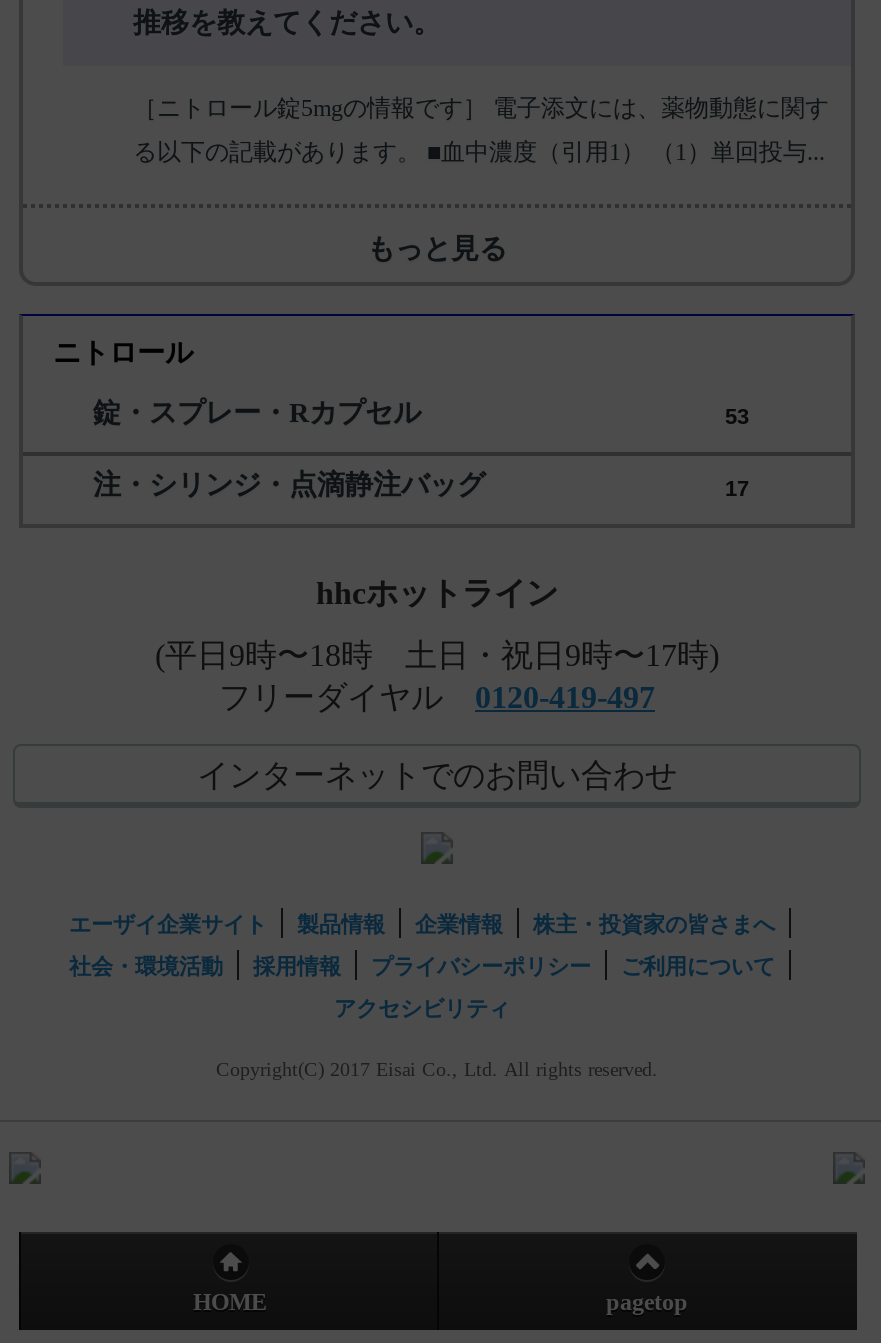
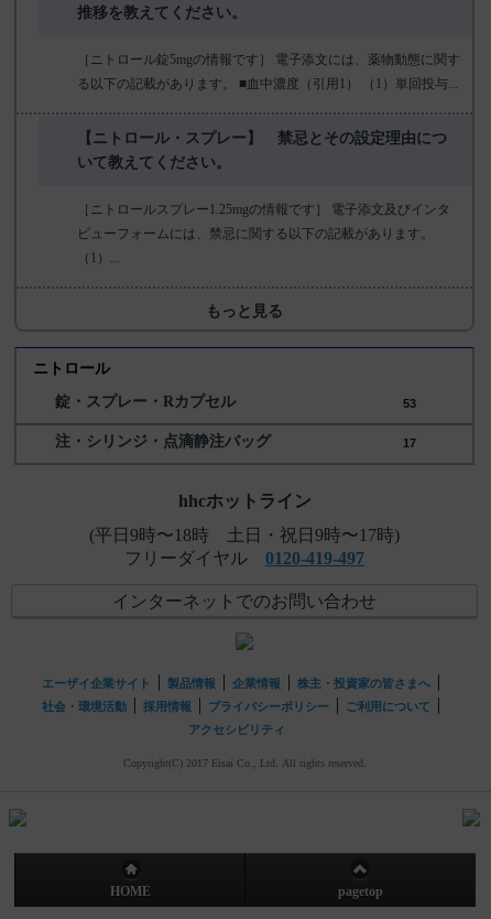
none -> [77,130,450,266] 【ニトロール・スプレー】 禁忌とその設定理由につ | いて教えてください。 | ［ニトロールスプレー1.25mgの情報です］ 電子添文及びインタ | ビューフォームには、禁忌に関する以下の記載があります。 | （1）...

